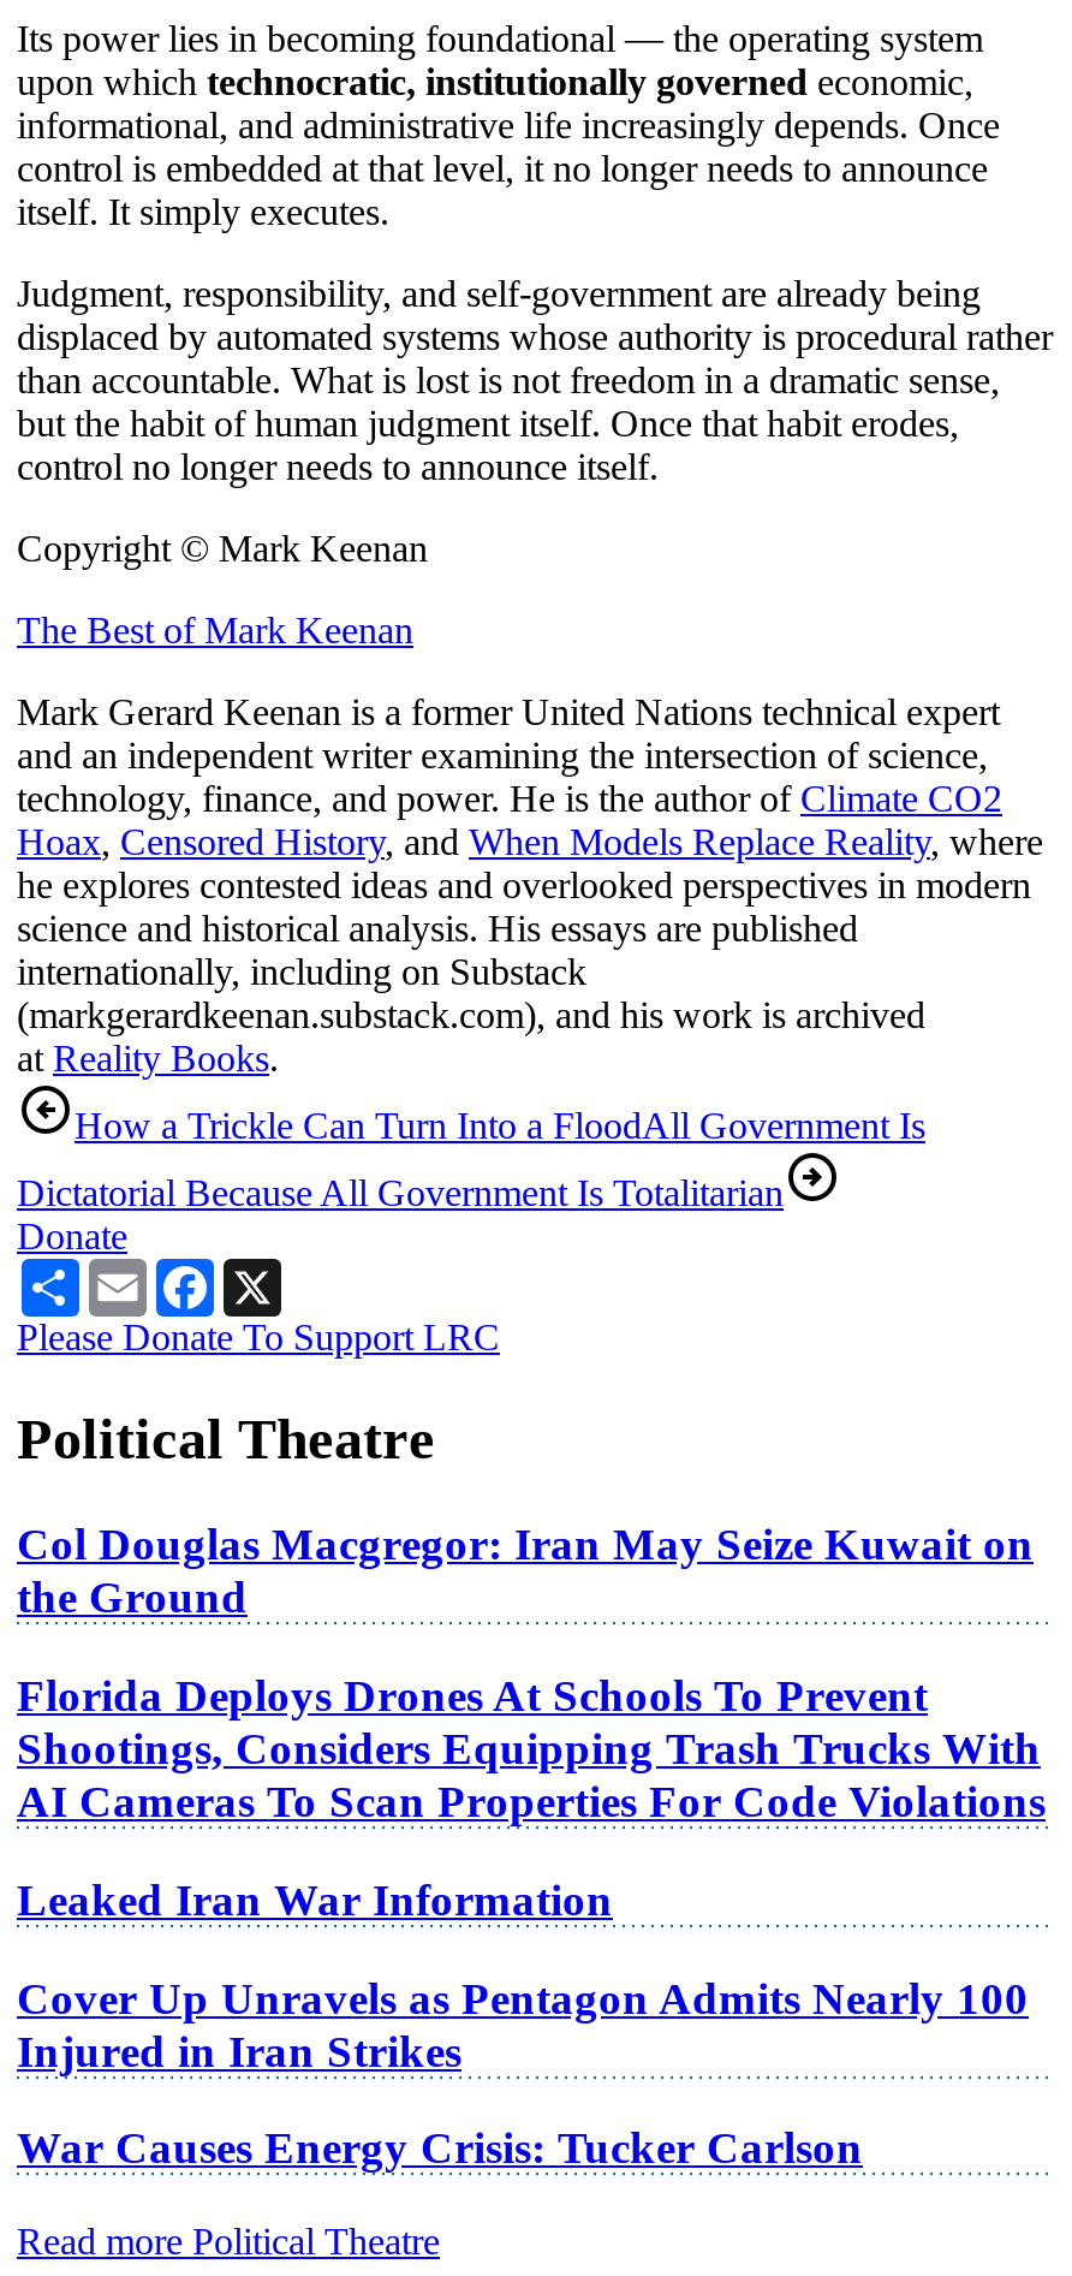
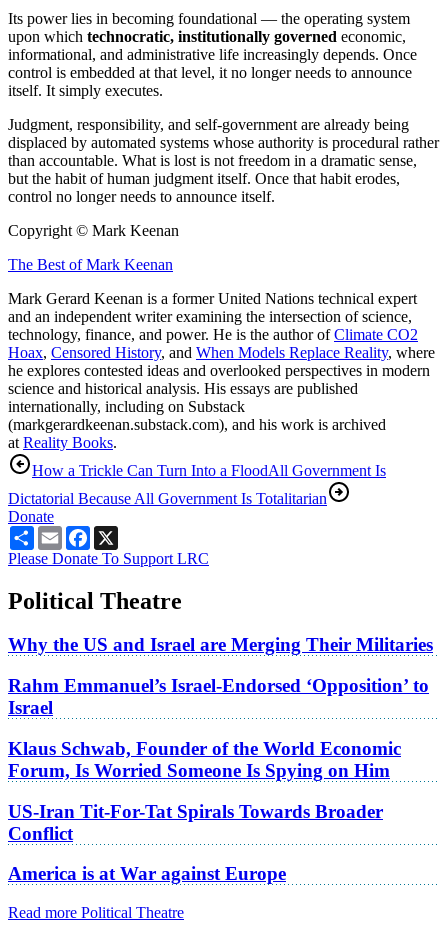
[17,1520,1034,1623] Col Douglas Macgregor: Iran May Seize Kuwait on | the Ground -> [8,634,433,655] Why the US and Israel are Merging Their Militaries
[17,1671,1046,1827] Florida Deploys Drones At Schools To Prevent | Shootings, Considers Equipping Trash Trucks With | AI Cameras To Scan Properties For Code Violations -> [8,675,429,718] Rahm Emmanuel’s Israel-Endorsed ‘Opposition’ to | Israel
[17,1874,613,1925] Leaked Iran War Information -> [8,738,401,781] Klaus Schwab, Founder of the World Economic | Forum, Is Worried Someone Is Spying on Him
[17,1972,1029,2075] Cover Up Unravels as Pentagon Admits Nearly 100 | Injured in Iran Strikes -> [8,801,383,844] US-Iran Tit-For-Tat Spirals Towards Broader | Conflict
[17,2123,863,2173] War Causes Energy Crisis: Tucker Carlson -> [8,863,286,884] America is at War against Europe

